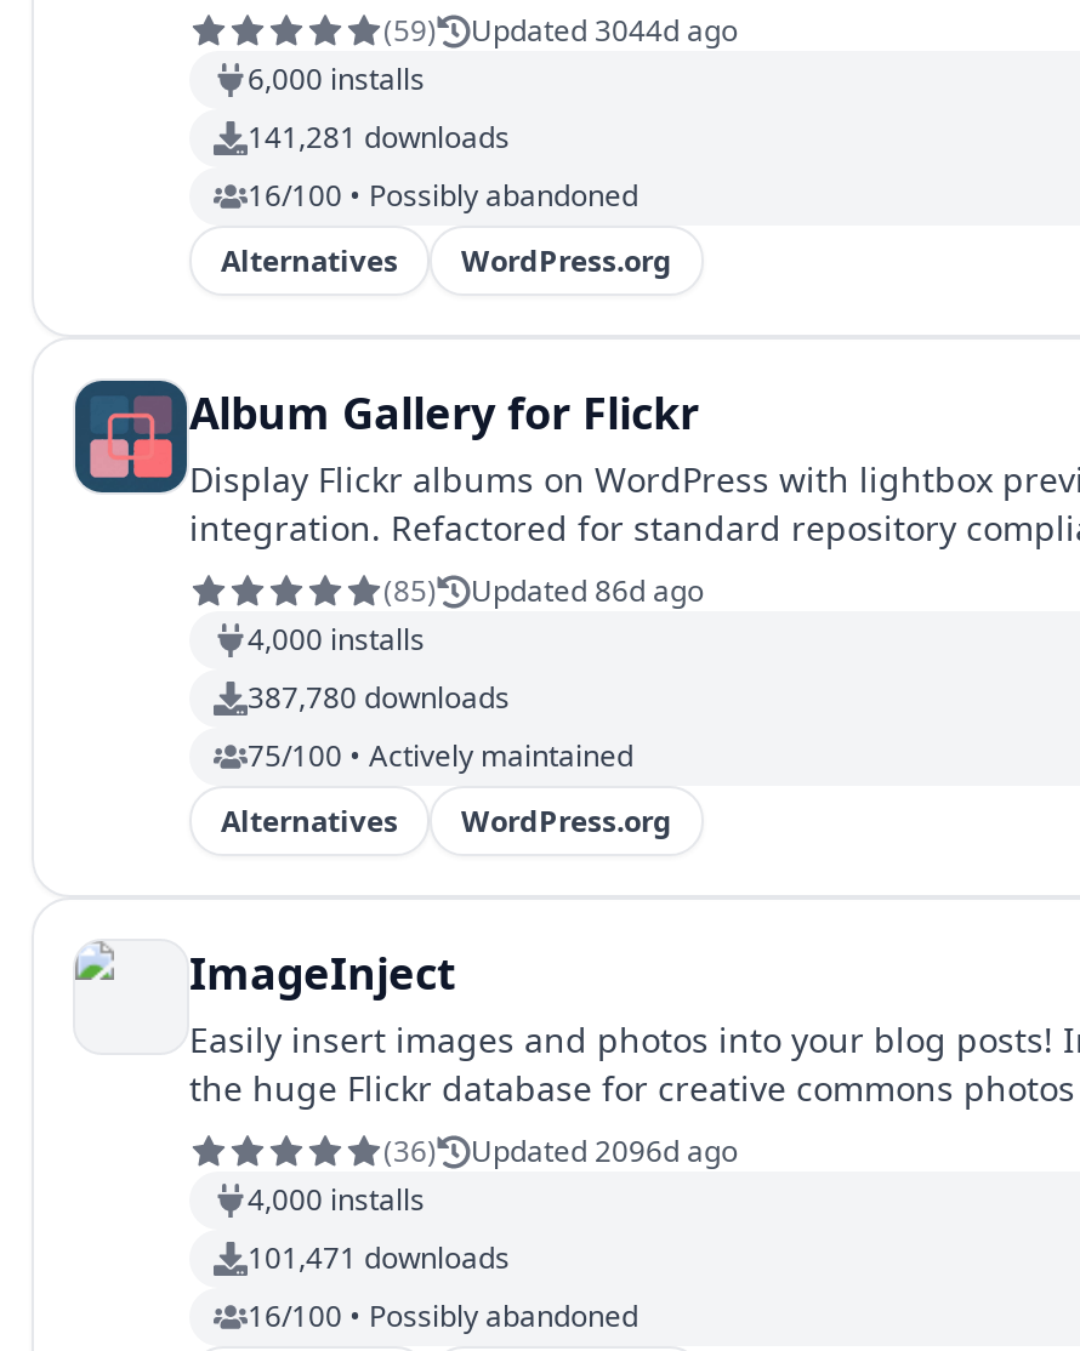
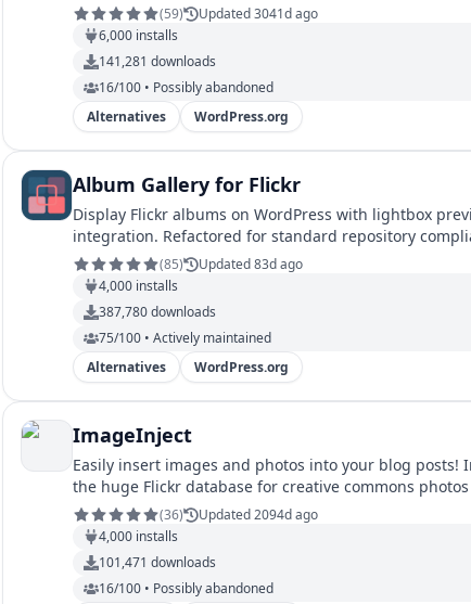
[383,10,738,51] (59) Updated 3044d ago -> [160,4,318,23] (59) Updated 3041d ago
[383,570,704,611] (85) Updated 86d ago -> [160,255,303,273] (85) Updated 83d ago
[383,1130,738,1172] (36) Updated 2096d ago -> [160,505,318,524] (36) Updated 2094d ago

